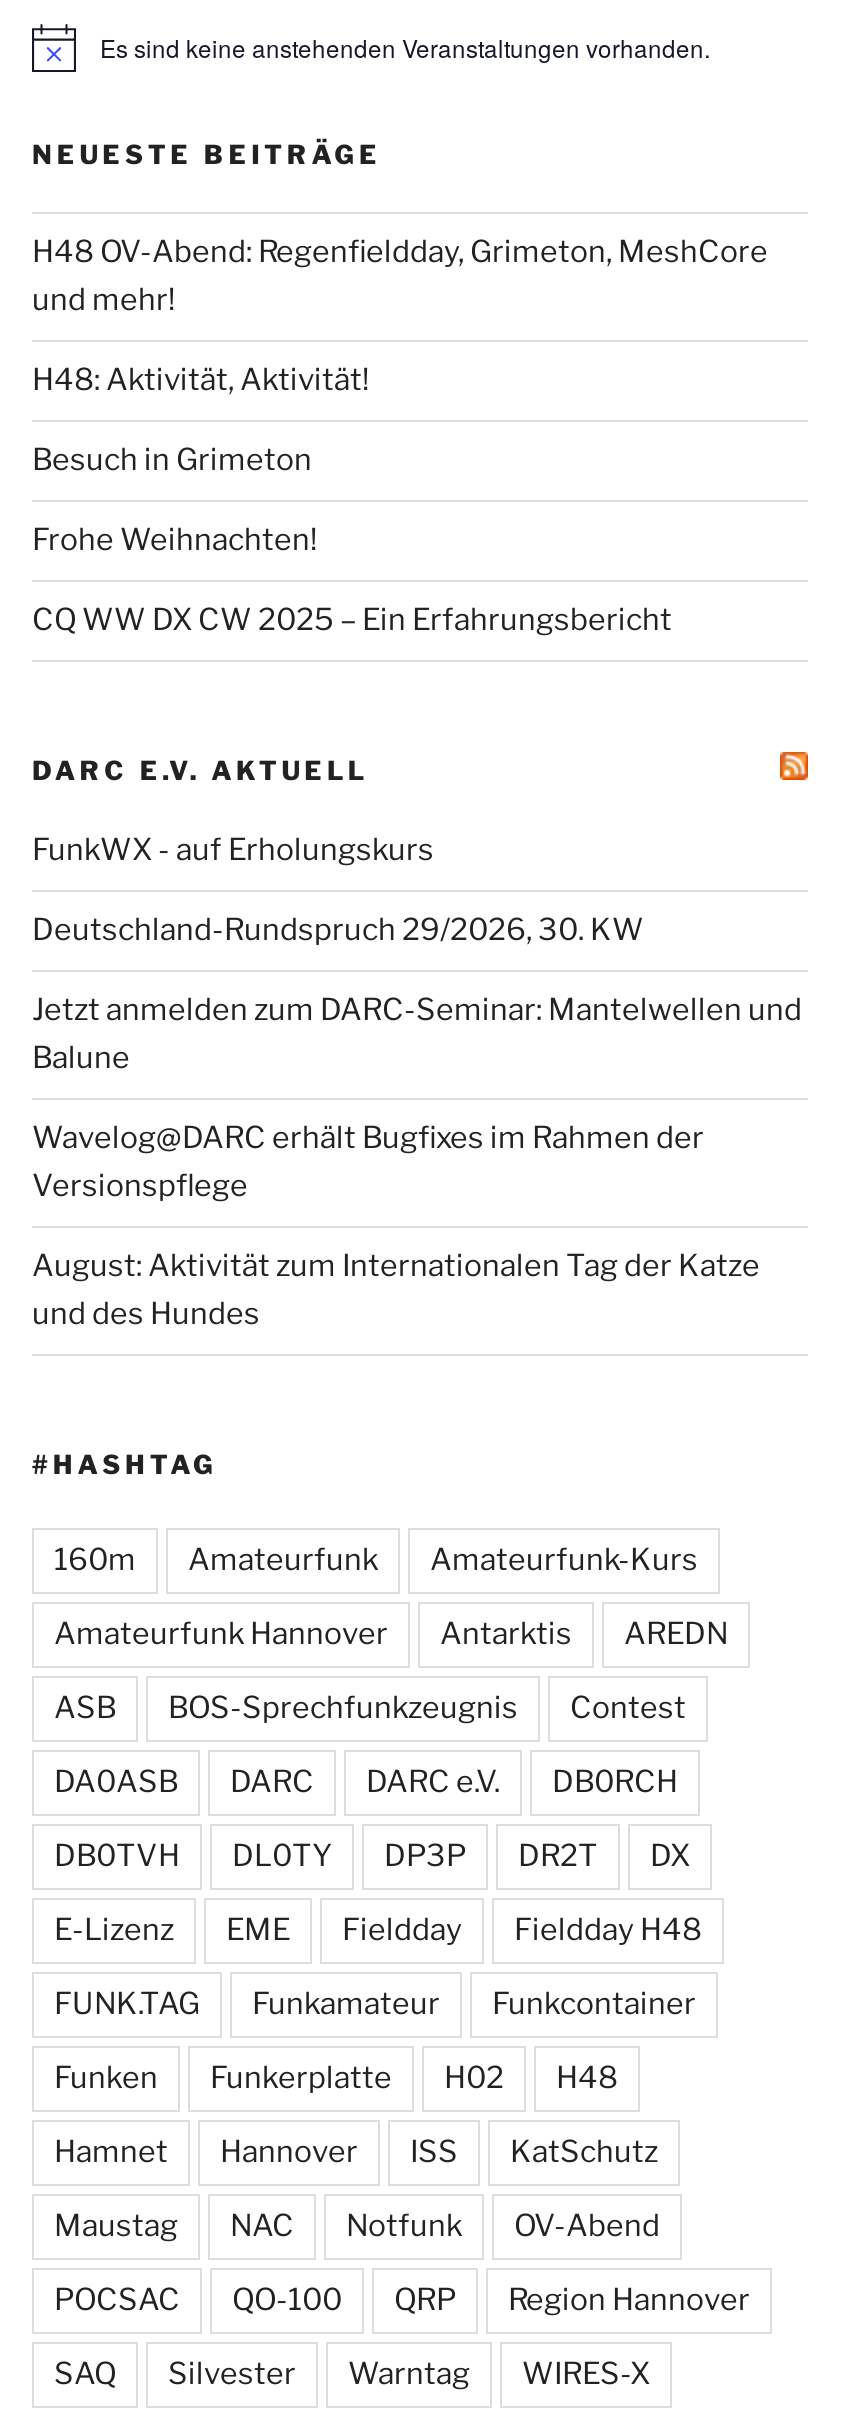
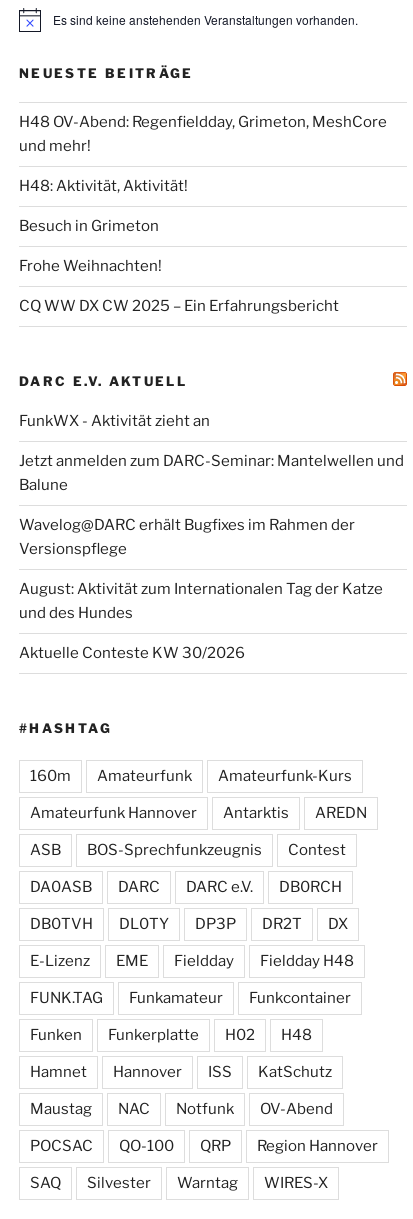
[32,833,644,949] FunkWX - auf Erholungskurs | Deutschland-Rundspruch 29/2026, 30. KW -> [19,412,210,430] FunkWX - Aktivität zieht an
moved [32,993,802,1333] -> [19,452,404,622]: Jetzt anmelden zum DARC-Seminar: Mantelwellen und | Balune | Wavelog@DARC erhält Bugfixes im Rahmen der | Versionspflege | August: Aktivität zum Internationalen Tag der Katze | und des Hundes
none -> [19,644,245,662] Aktuelle Conteste KW 30/2026

